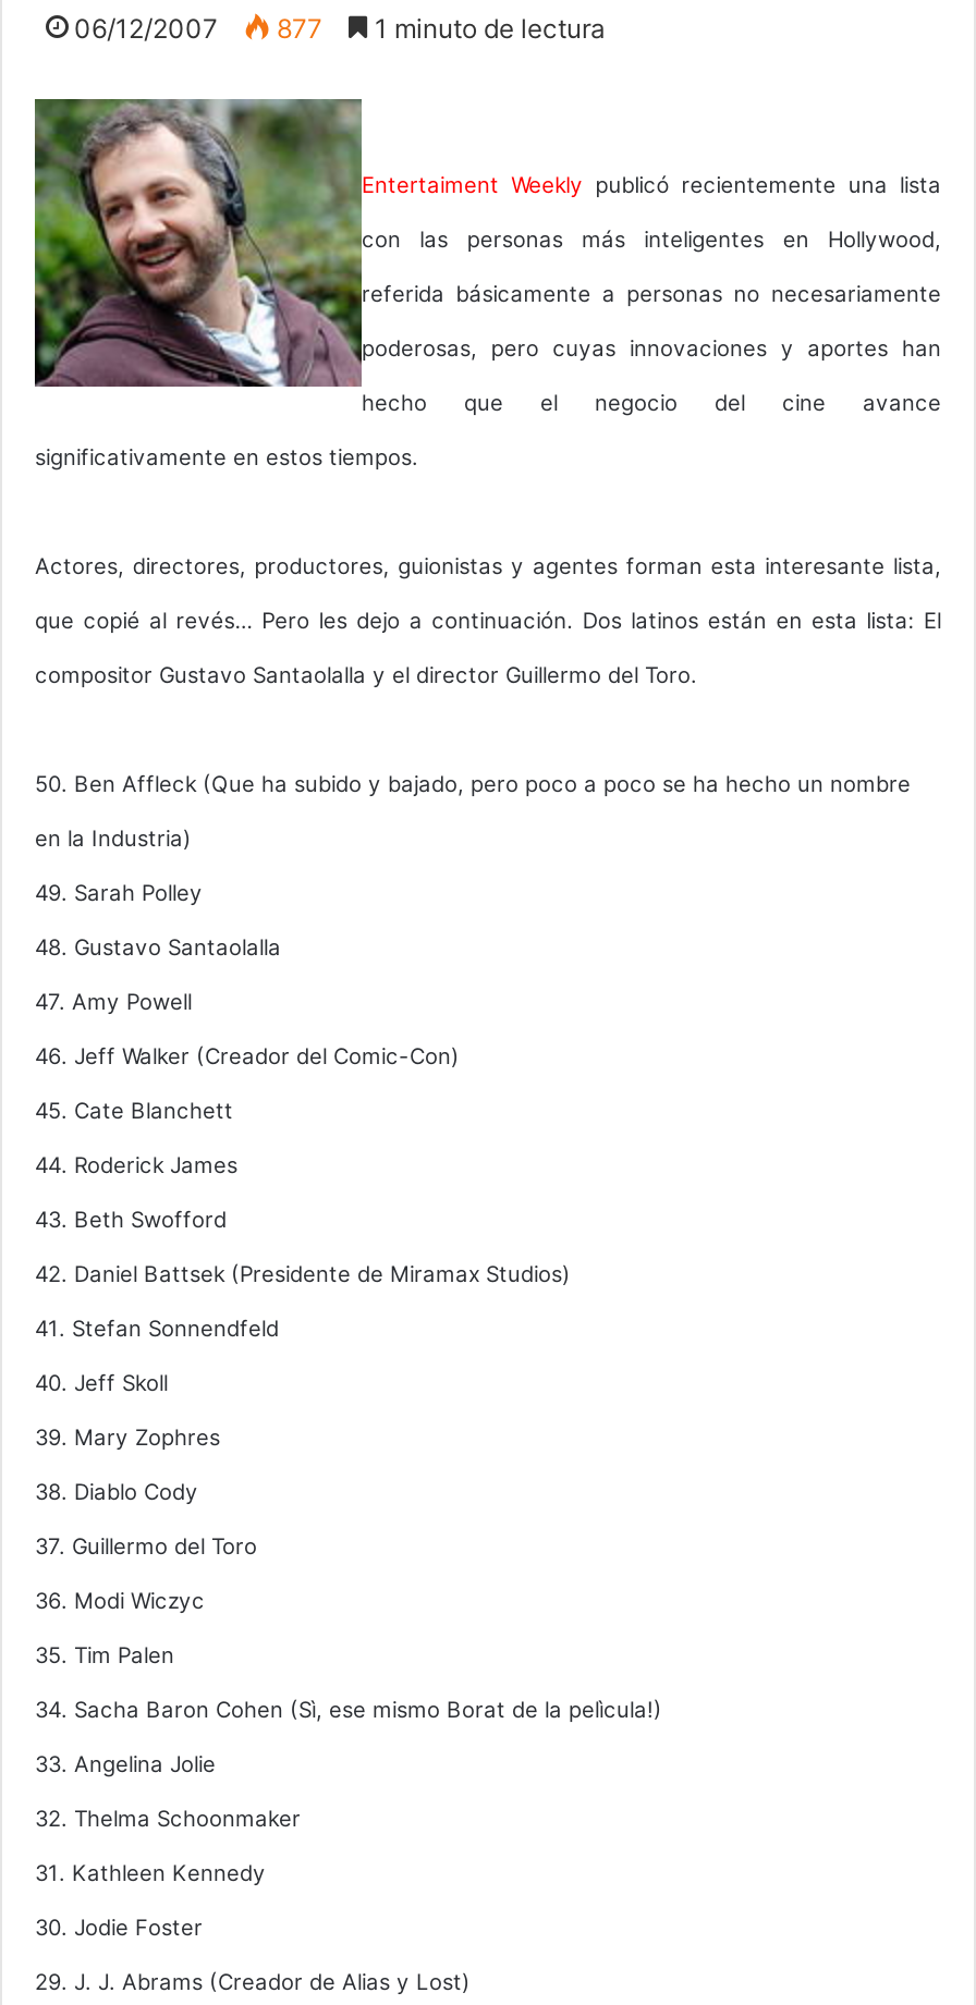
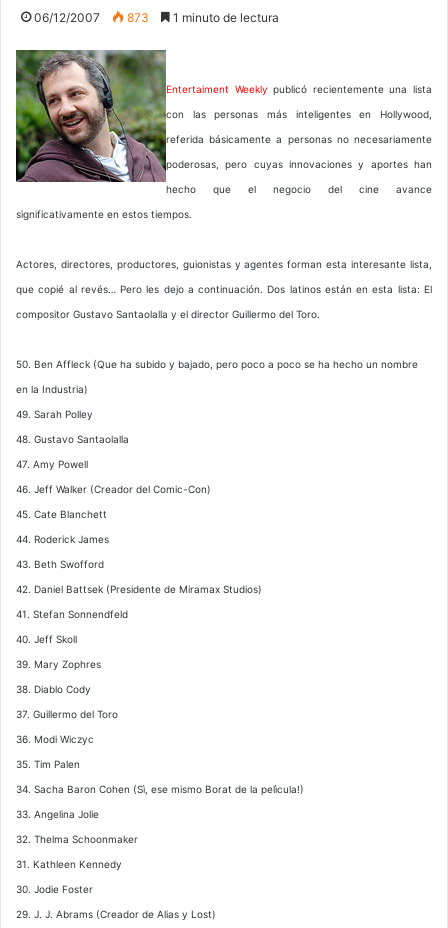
[74,12,606,44] 06/12/2007 877 1 minuto de lectura -> [34,10,279,25] 06/12/2007 873 1 minuto de lectura

